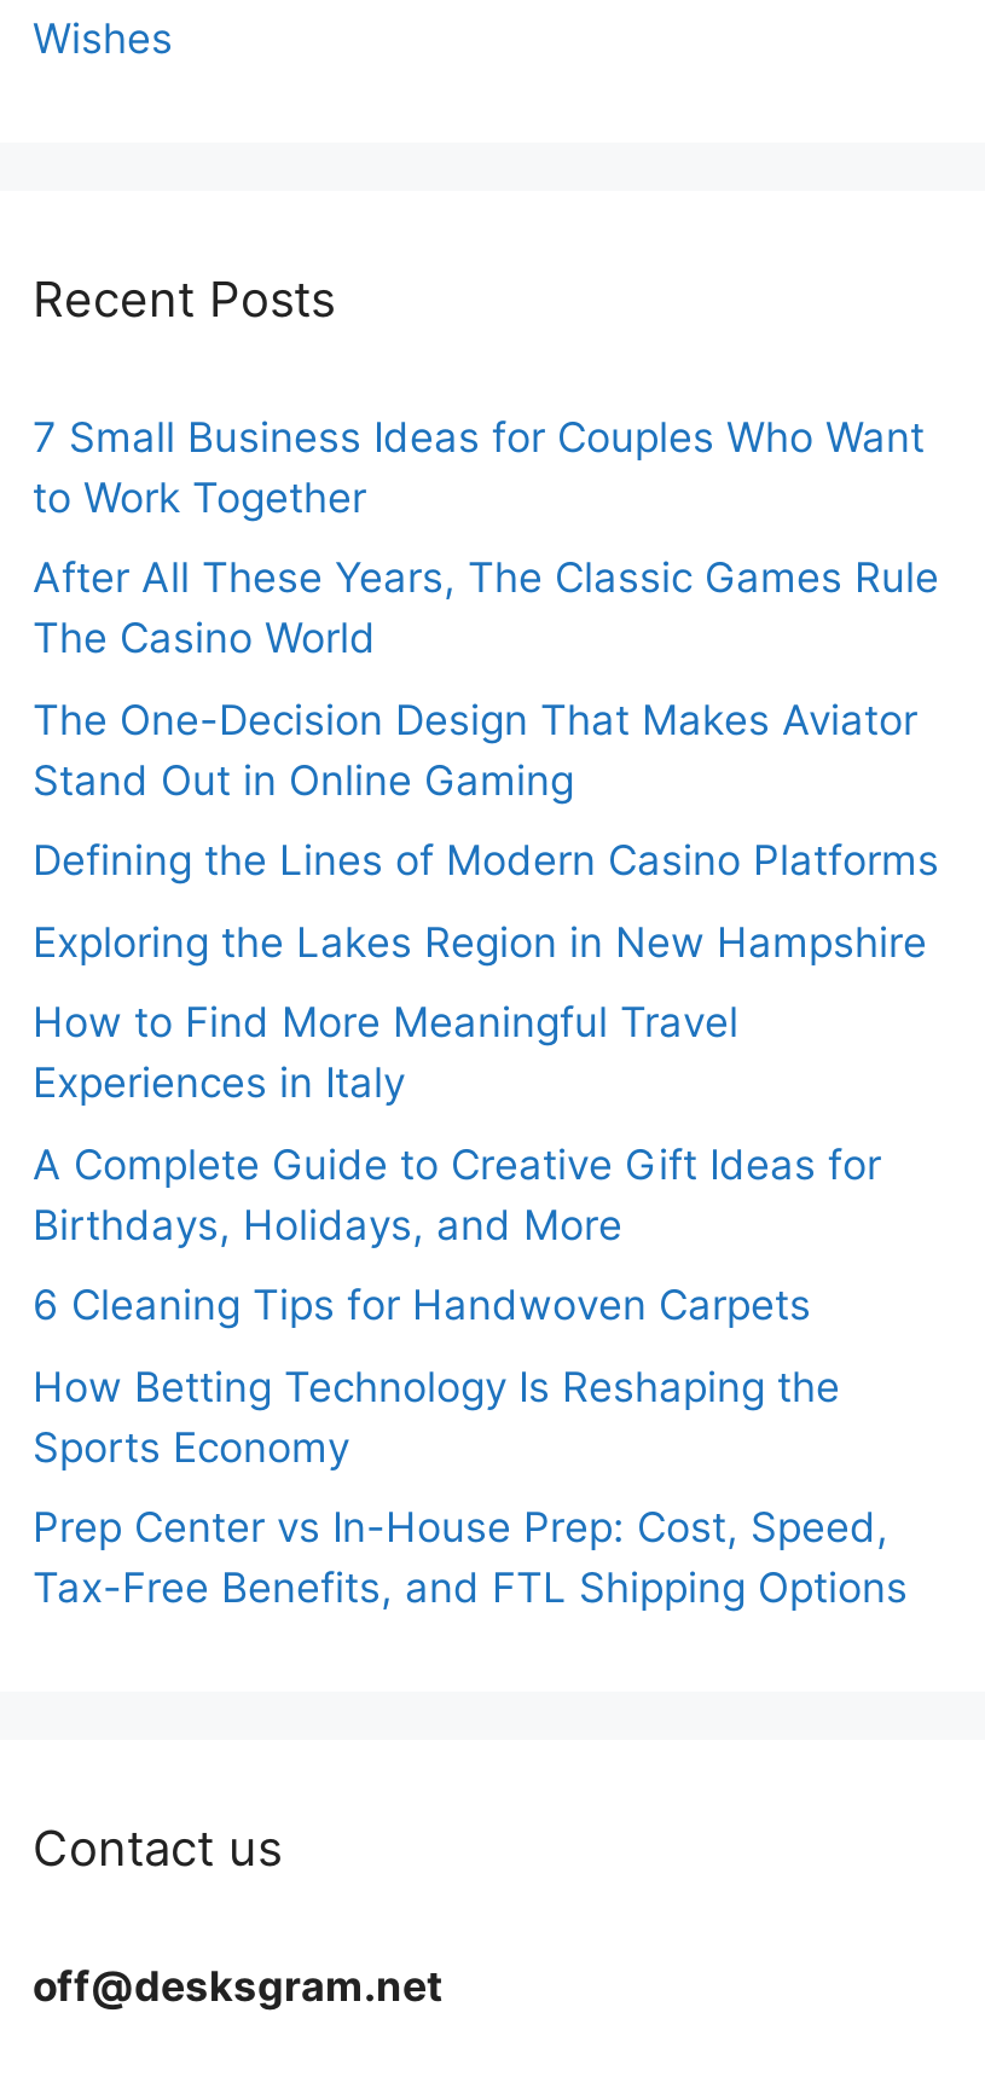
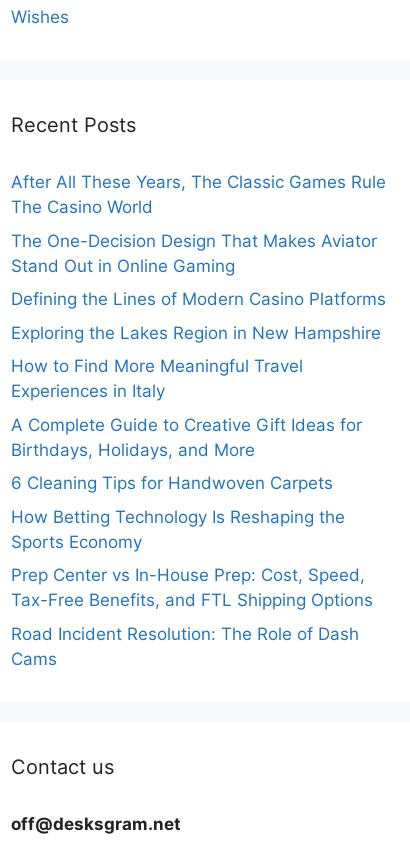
[33,412,925,521] 7 Small Business Ideas for Couples Who Want | to Work Together -> none
moved [33,553,939,1612] -> [11,172,386,610]: After All These Years, The Classic Games Rule | The Casino World | The One-Decision Design That Makes Aviator | ... | Prep Center vs In-House Prep: Cost, Speed, | Tax-Free Benefits, and FTL Shipping Options
none -> [11,623,359,668] Road Incident Resolution: The Role of Dash | Cams

